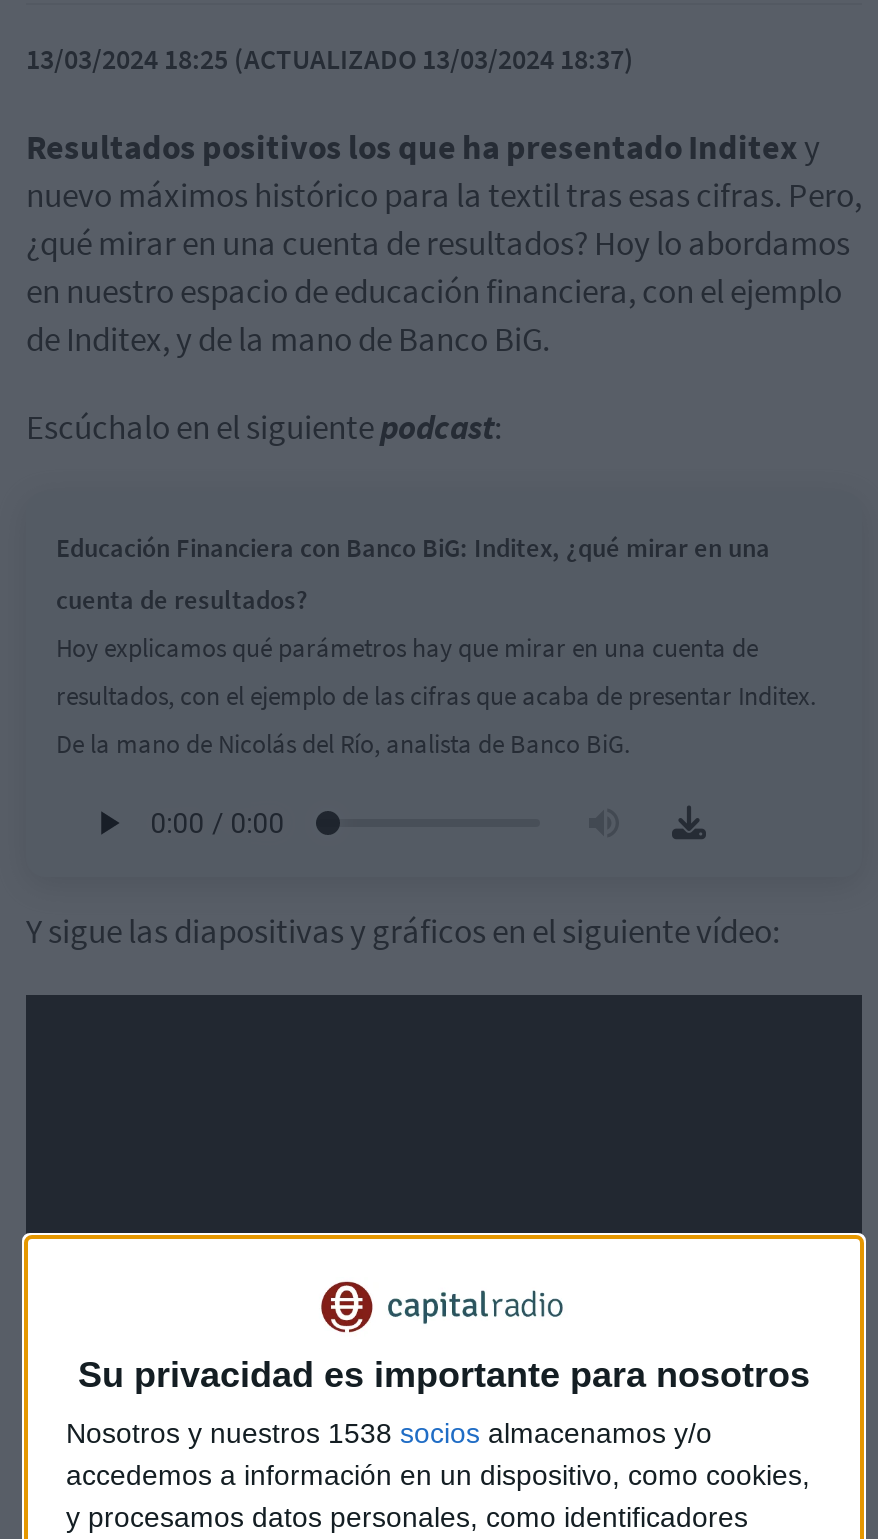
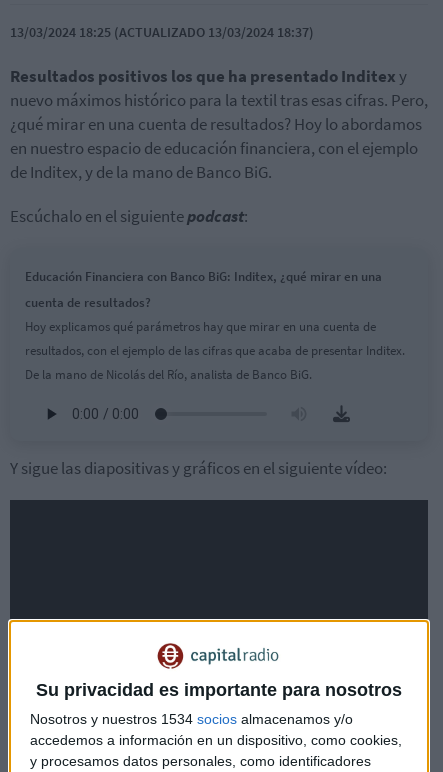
[66,1417,712,1449] Nosotros y nuestros 1538 socios almacenamos y/o -> [30,711,353,727] Nosotros y nuestros 1534 socios almacenamos y/o

